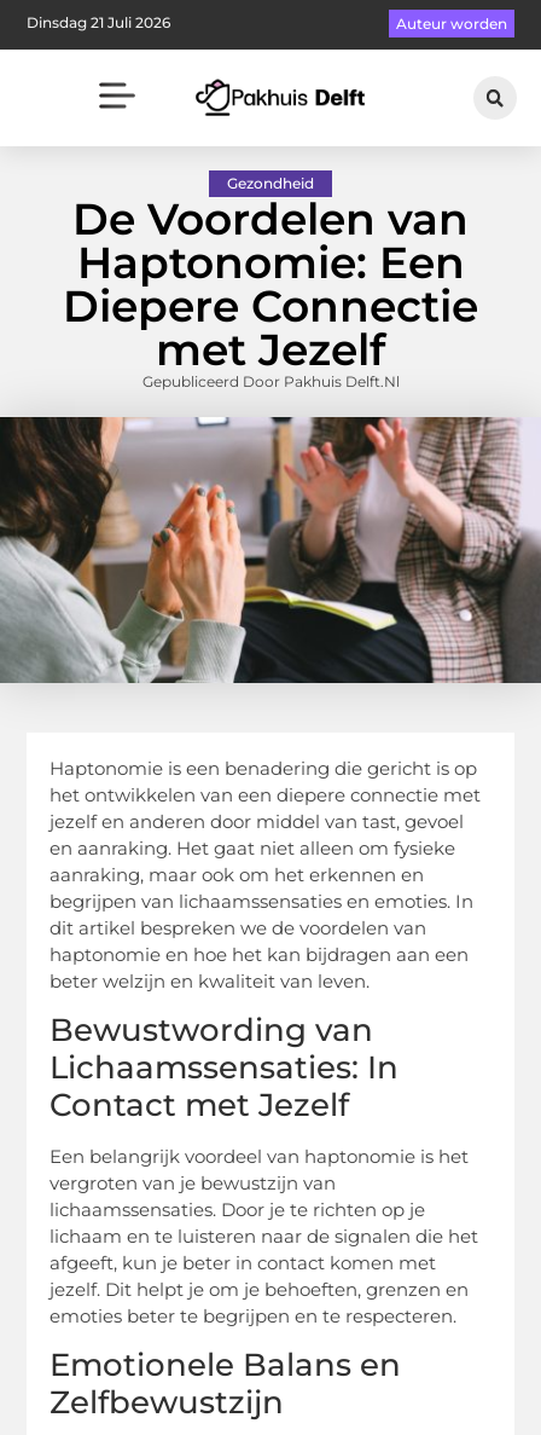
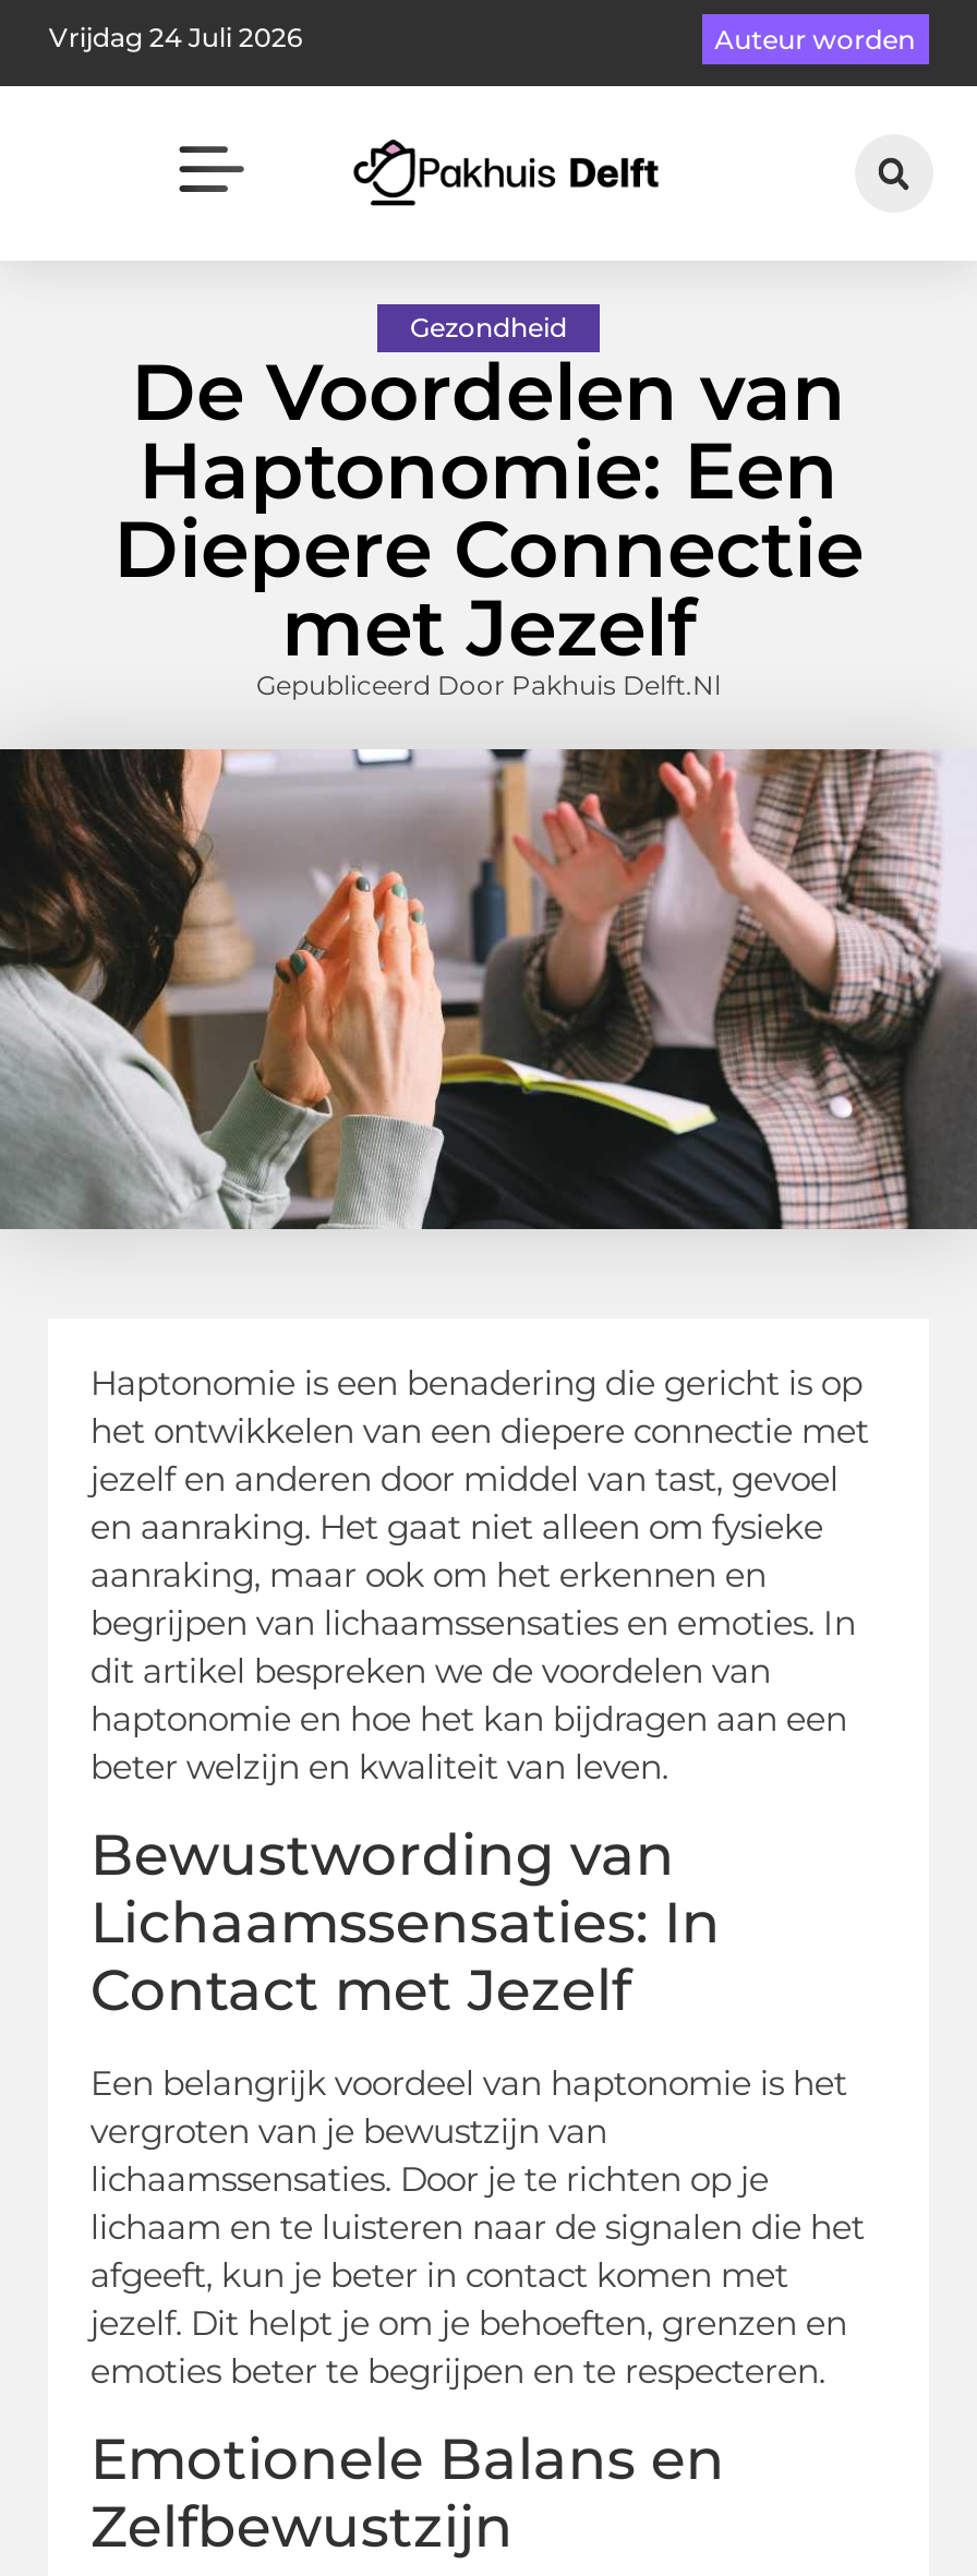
[27,13,171,31] Dinsdag 21 Juli 2026 -> [49,20,302,53] Vrijdag 24 Juli 2026

